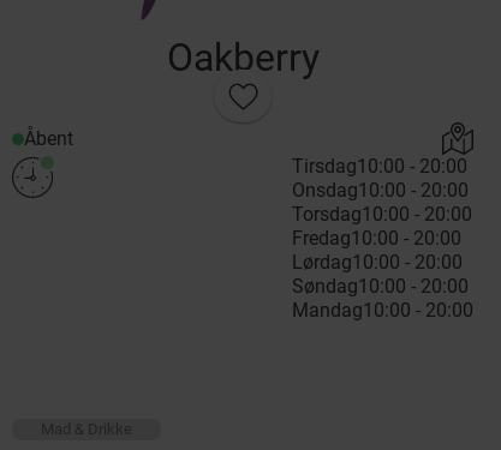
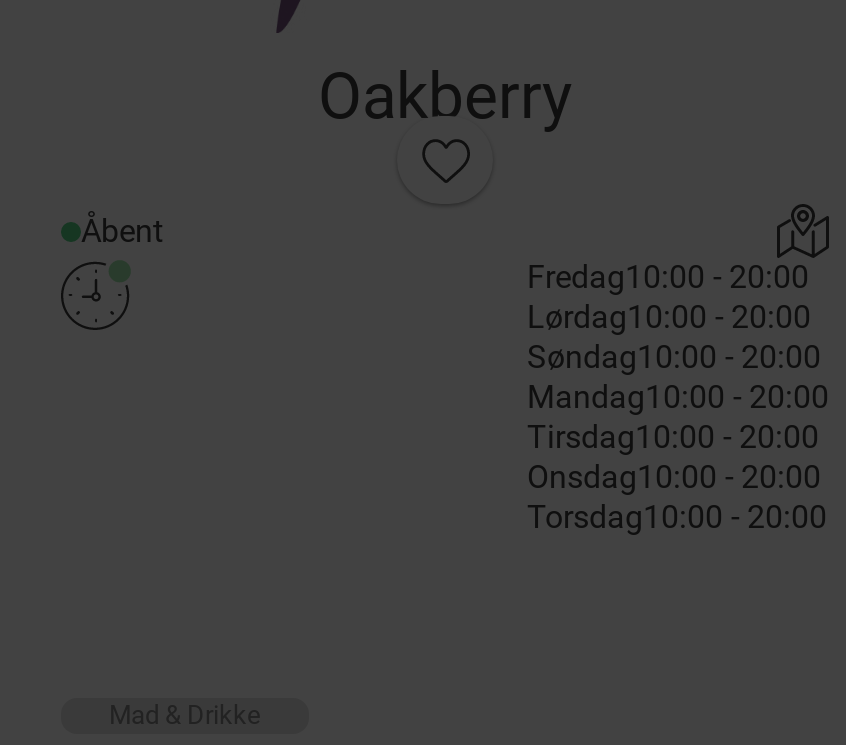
moved [292,155,472,226] -> [527,418,827,536]: Tirsdag10:00 - 20:00 | Onsdag10:00 - 20:00 | Torsdag10:00 - 20:00
moved [292,227,473,322] -> [527,258,829,416]: Fredag10:00 - 20:00 | Lørdag10:00 - 20:00 | Søndag10:00 - 20:00 | Mandag10:00 - 20:00

